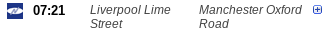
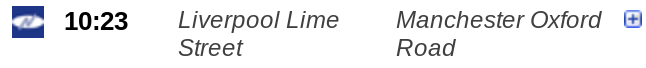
[33,3,302,18] 07:21 Liverpool Lime Manchester Oxford -> [64,6,602,36] 10:23 Liverpool Lime Manchester Oxford

